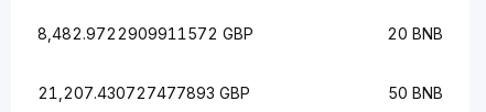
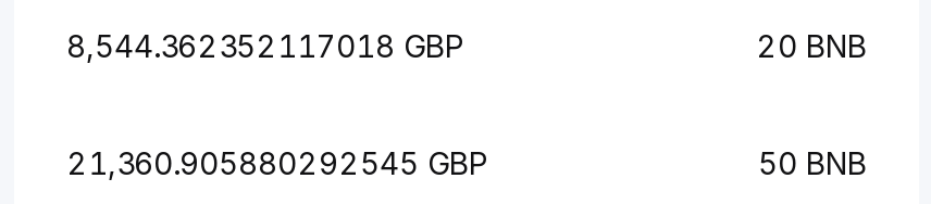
[37,24,253,43] 8,482.9722909911572 GBP -> [66,27,464,64] 8,544.362352117018 GBP
[37,83,250,102] 21,207.430727477893 GBP -> [66,144,488,181] 21,360.905880292545 GBP

